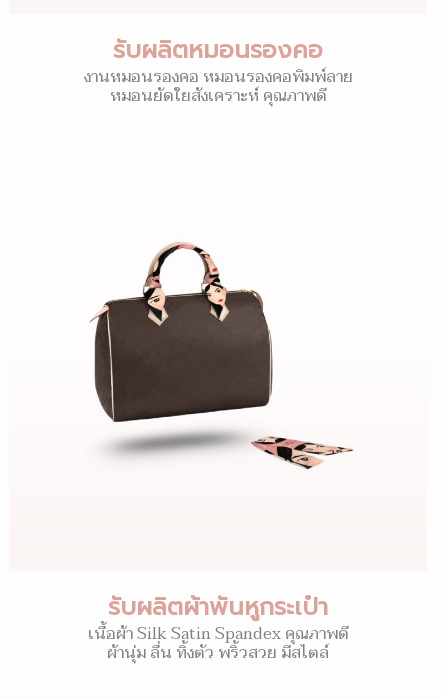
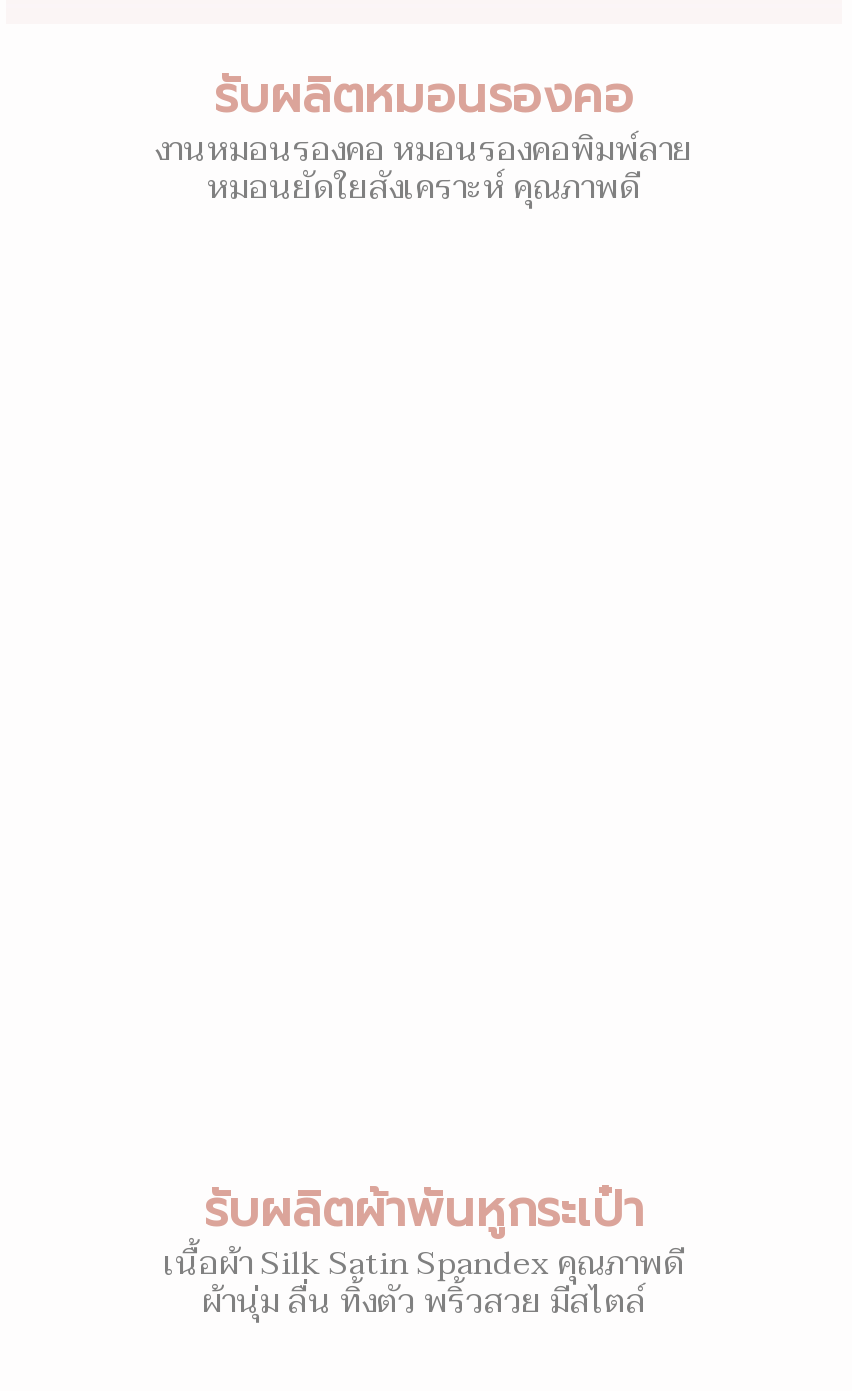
[89,242,354,470] [image] -> none

